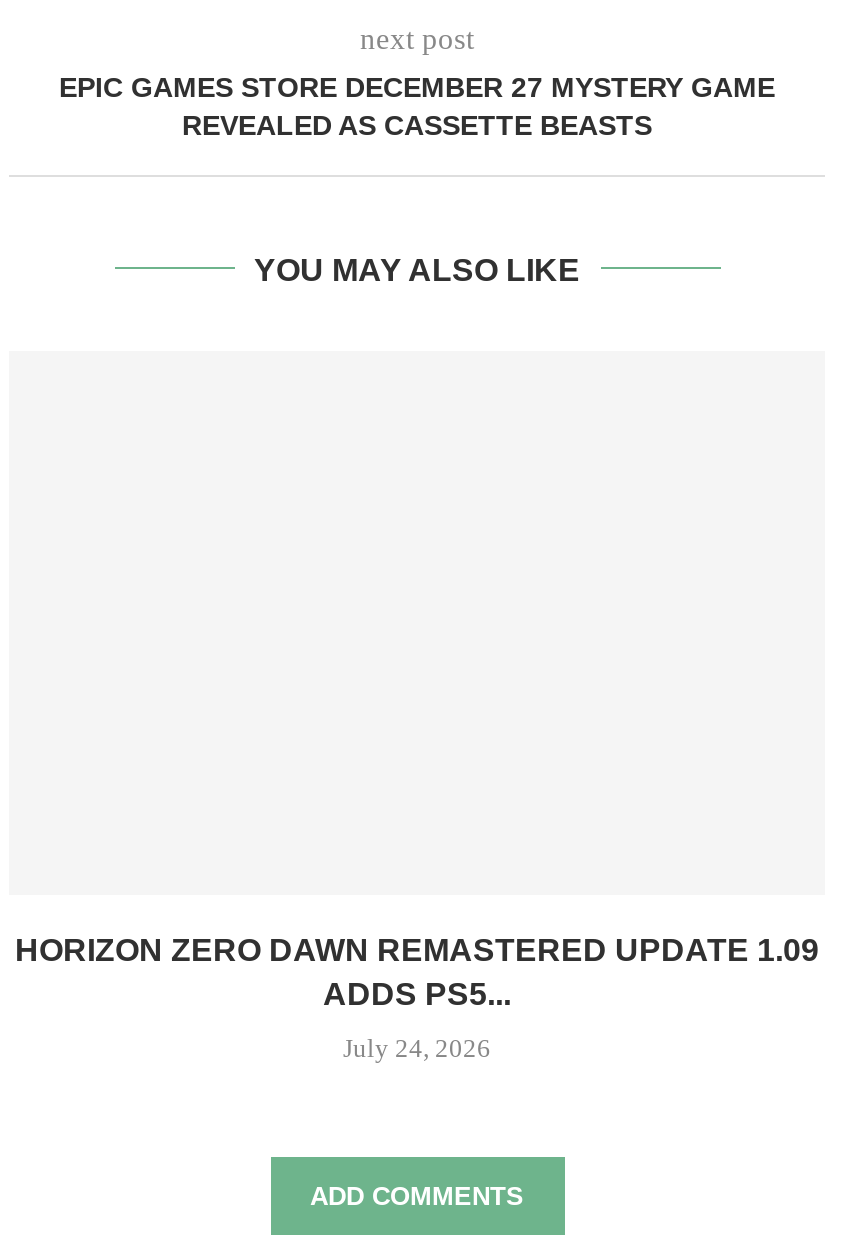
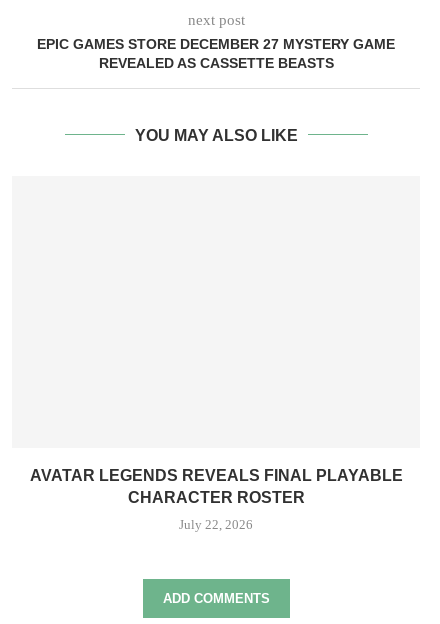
[15,933,819,1011] HORIZON ZERO DAWN REMASTERED UPDATE 1.09 | ADDS PS5... -> [29,467,402,506] AVATAR LEGENDS REVEALS FINAL PLAYABLE | CHARACTER ROSTER
[343,1033,491,1063] July 24, 2026 -> [179,517,253,532] July 22, 2026

